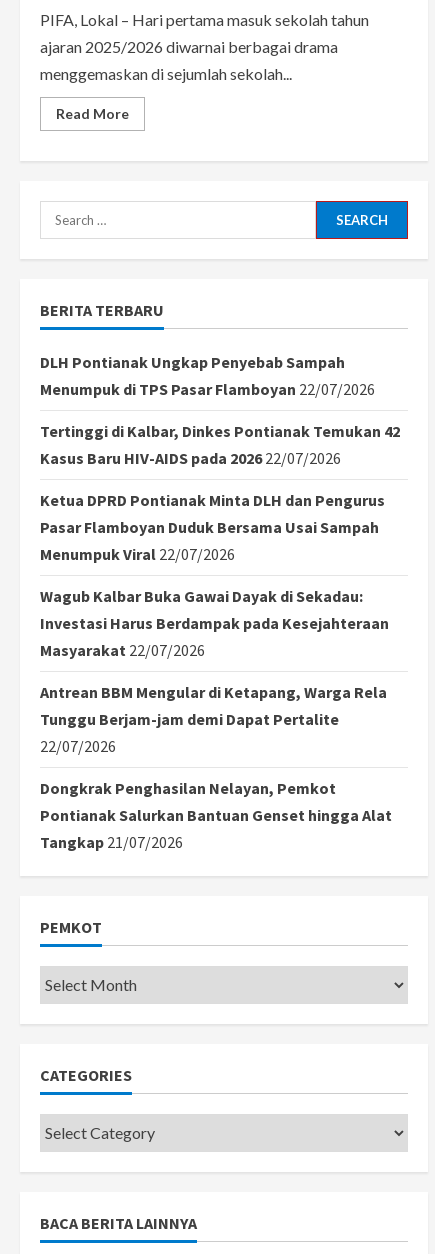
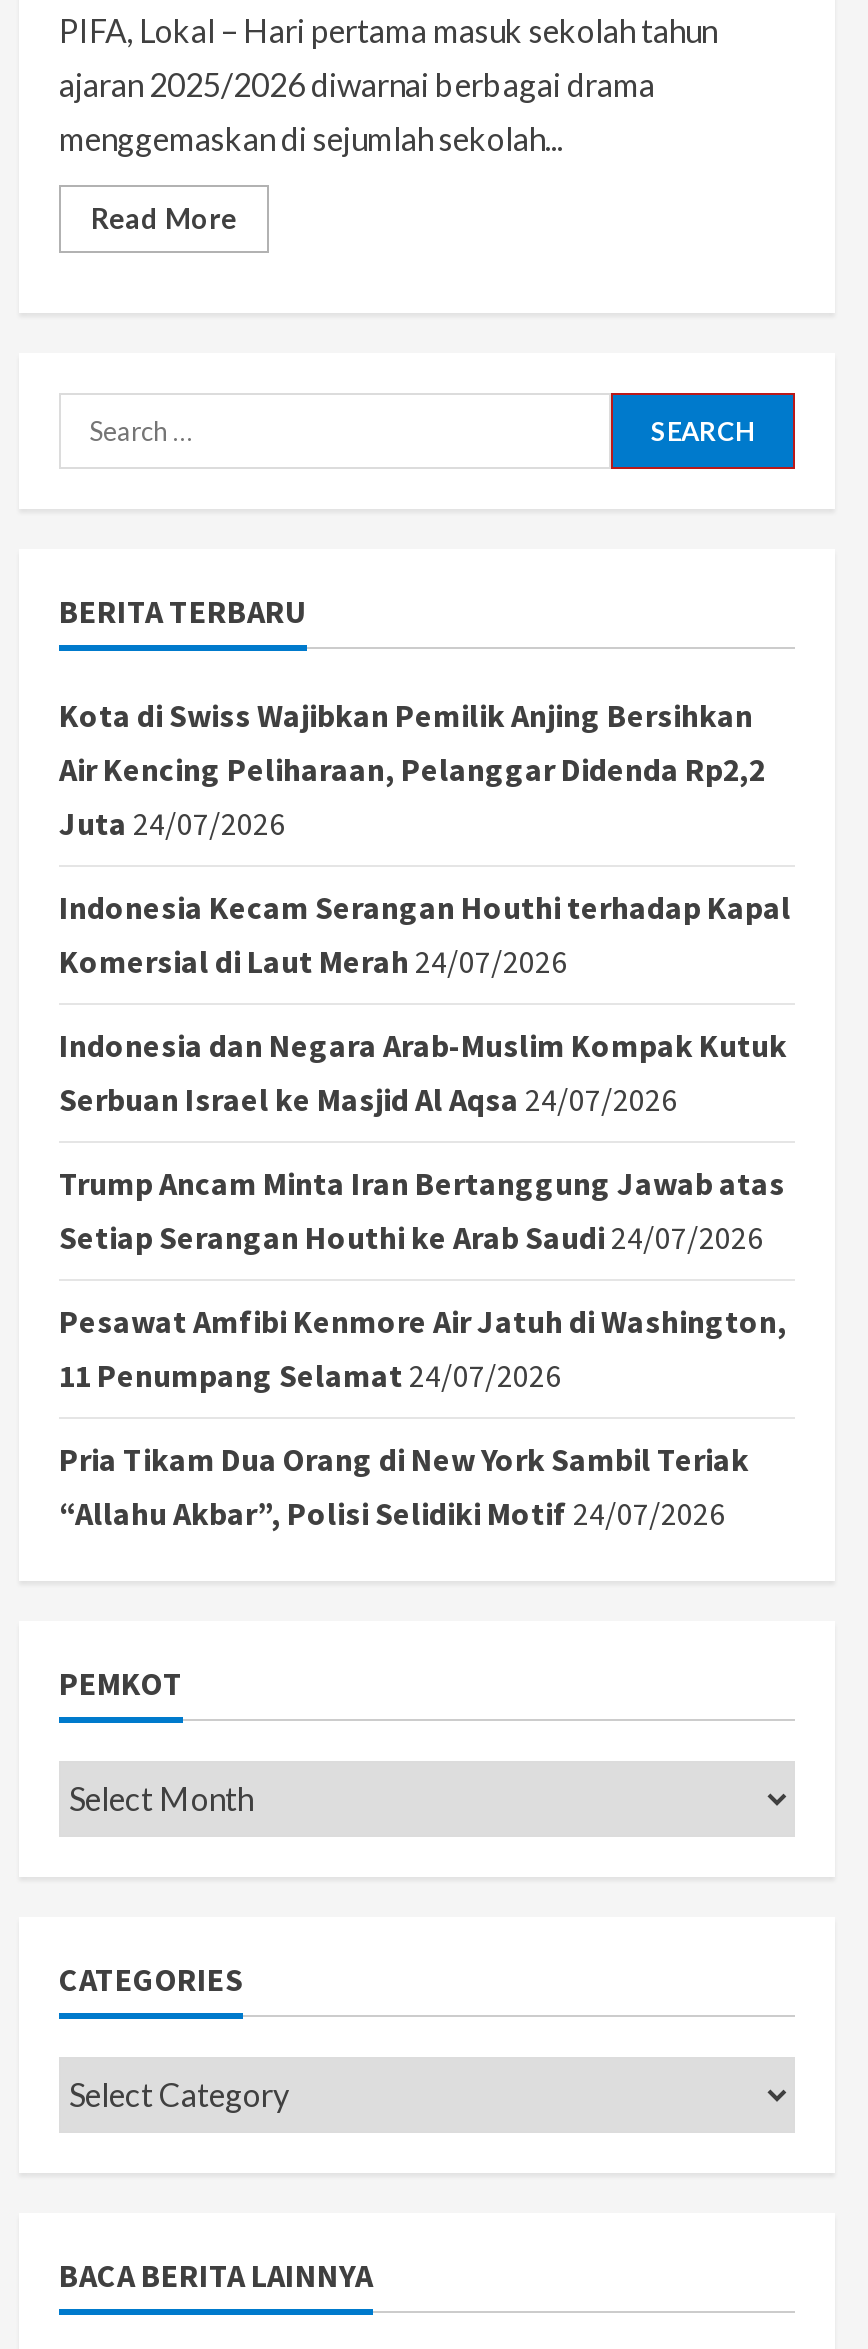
[40,352,375,399] DLH Pontianak Ungkap Penyebab Sampah | Menumpuk di TPS Pasar Flamboyan 22/07/2026 -> [59,695,765,843] Kota di Swiss Wajibkan Pemilik Anjing Bersihkan | Air Kencing Peliharaan, Pelanggar Didenda Rp2,2 | Juta 24/07/2026
[40,421,400,468] Tertinggi di Kalbar, Dinkes Pontianak Temukan 42 | Kasus Baru HIV-AIDS pada 2026 22/07/2026 -> [59,887,791,981] Indonesia Kecam Serangan Houthi terhadap Kapal | Komersial di Laut Merah 24/07/2026
[40,490,385,564] Ketua DPRD Pontianak Minta DLH dan Pengurus | Pasar Flamboyan Duduk Bersama Usai Sampah | Menumpuk Viral 22/07/2026 -> [59,1025,787,1119] Indonesia dan Negara Arab-Muslim Kompak Kutuk | Serbuan Israel ke Masjid Al Aqsa 24/07/2026
[40,586,389,660] Wagub Kalbar Buka Gawai Dayak di Sekadau: | Investasi Harus Berdampak pada Kesejahteraan | Masyarakat 22/07/2026 -> [59,1163,785,1257] Trump Ancam Minta Iran Bertanggung Jawab atas | Setiap Serangan Houthi ke Arab Saudi 24/07/2026
[40,682,387,756] Antrean BBM Mengular di Ketapang, Warga Rela | Tunggu Berjam-jam demi Dapat Pertalite | 22/07/2026 -> [59,1301,787,1395] Pesawat Amfibi Kenmore Air Jatuh di Washington, | 11 Penumpang Selamat 24/07/2026
[40,778,392,852] Dongkrak Penghasilan Nelayan, Pemkot | Pontianak Salurkan Bantuan Genset hingga Alat | Tangkap 21/07/2026 -> [59,1439,749,1533] Pria Tikam Dua Orang di New York Sambil Teriak | “Allahu Akbar”, Polisi Selidiki Motif 24/07/2026

